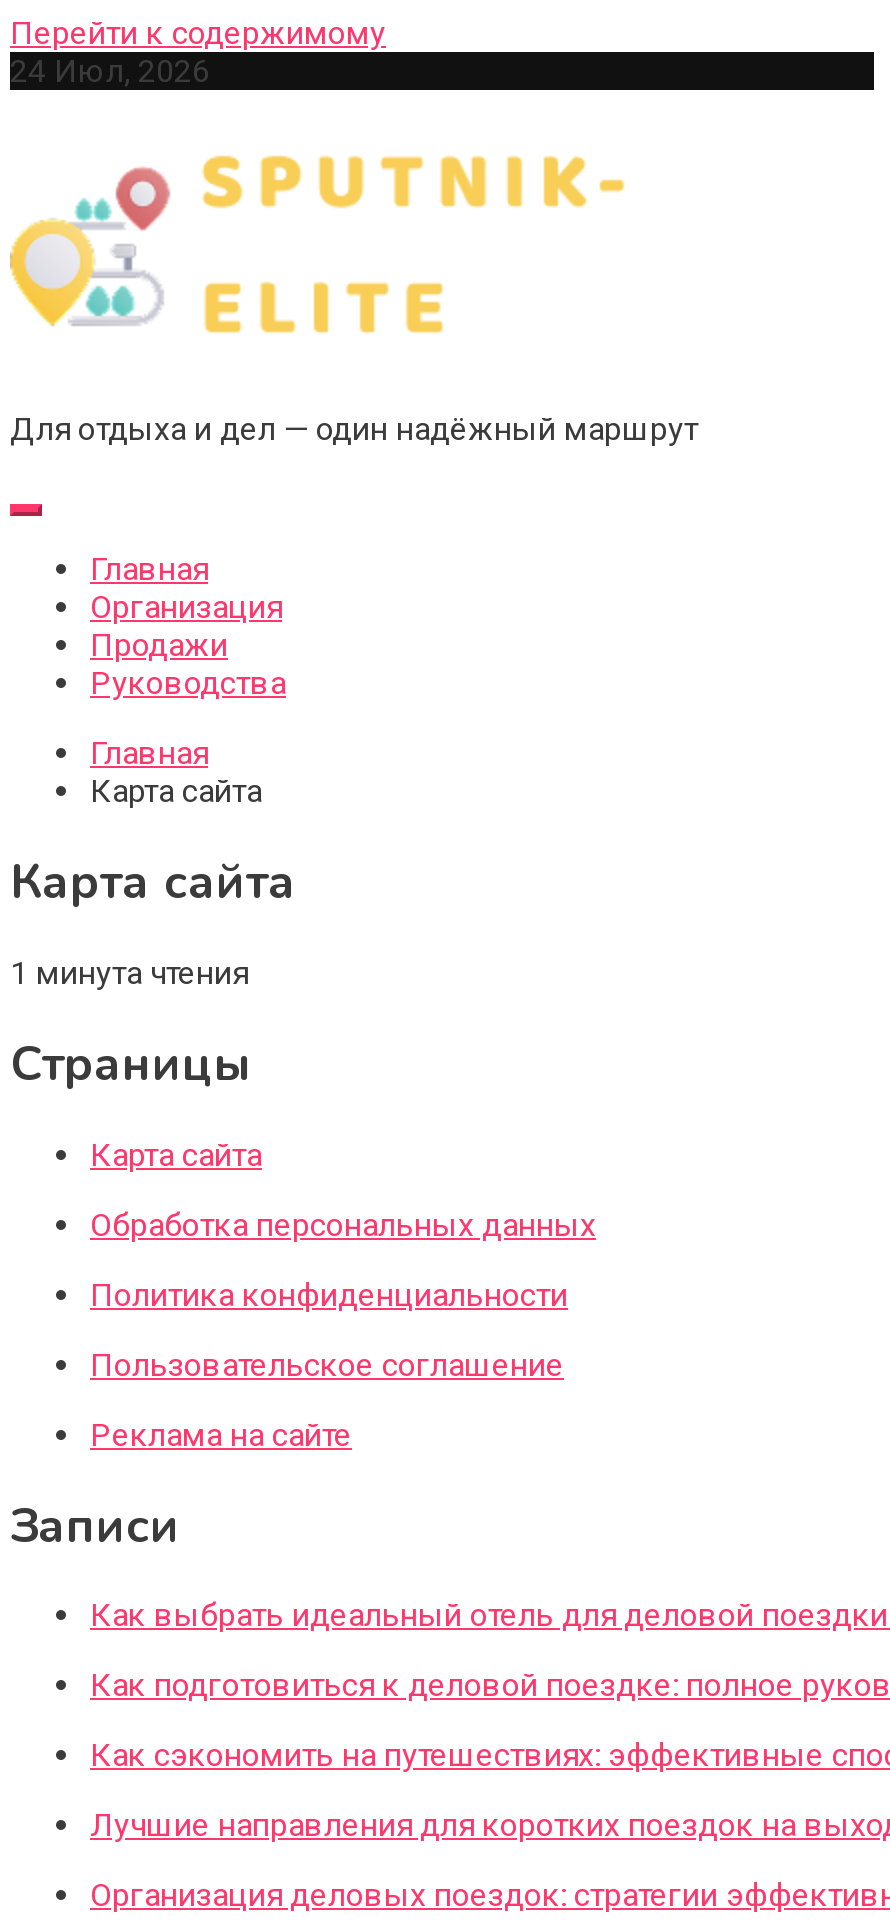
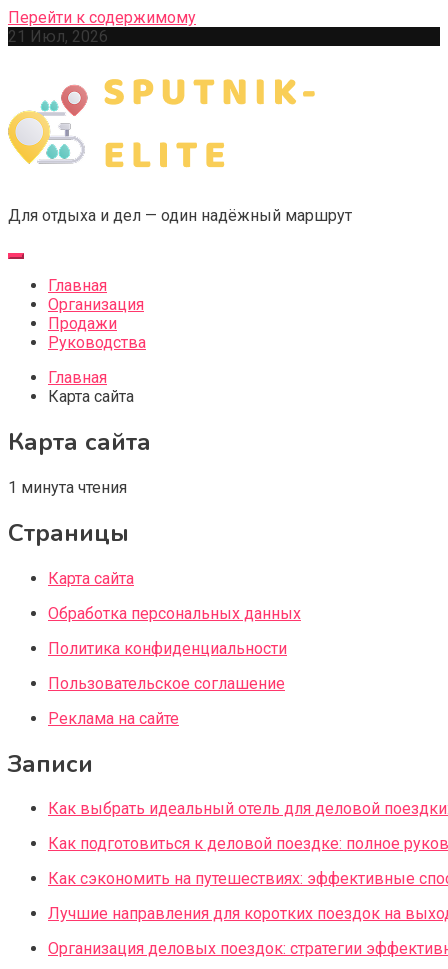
[10,52,210,90] 24 Июл, 2026 -> [8,27,108,46] 21 Июл, 2026

